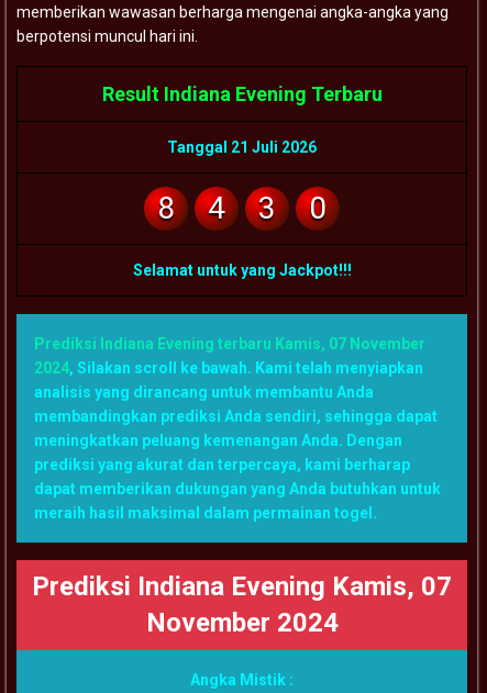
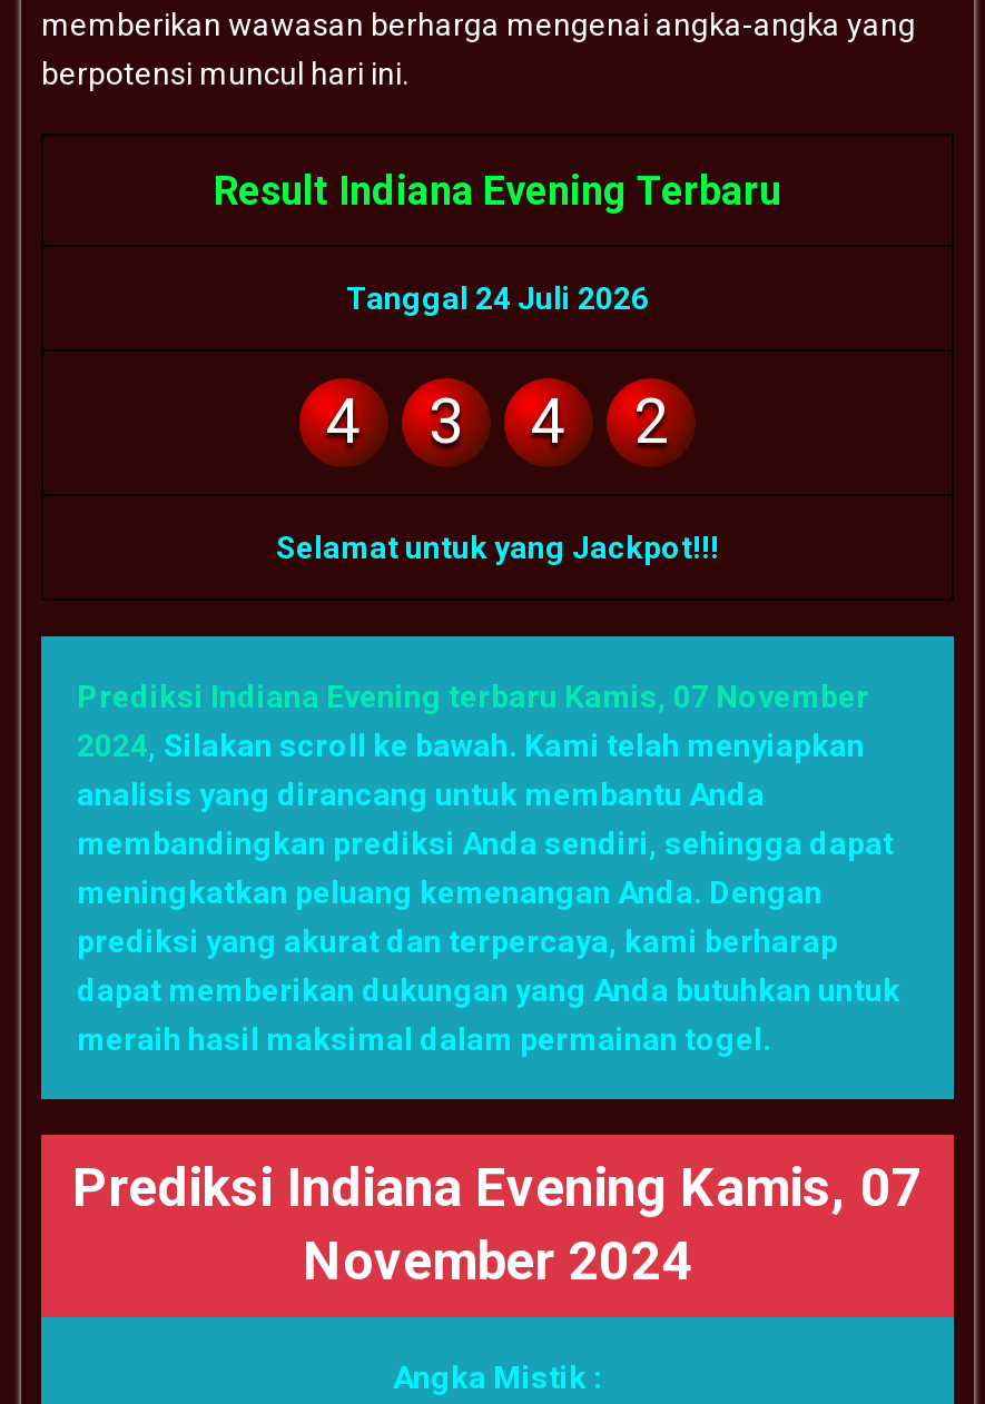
[157,139,317,226] Tanggal 21 Juli 2026 | 8 -> [346,281,649,316] Tanggal 24 Juli 2026
[309,190,326,226] 0 -> [531,385,669,459] 4 | 2

